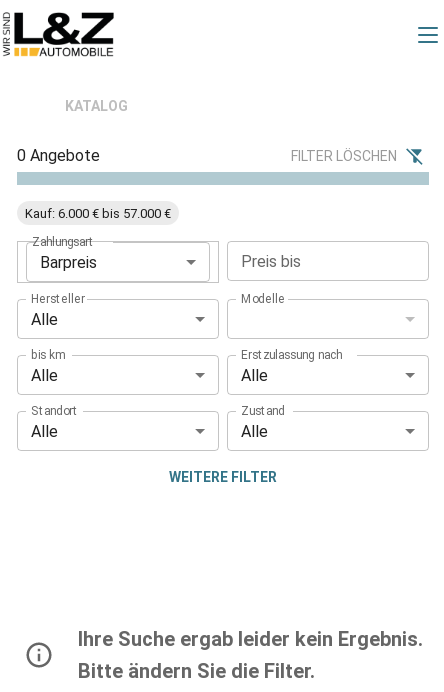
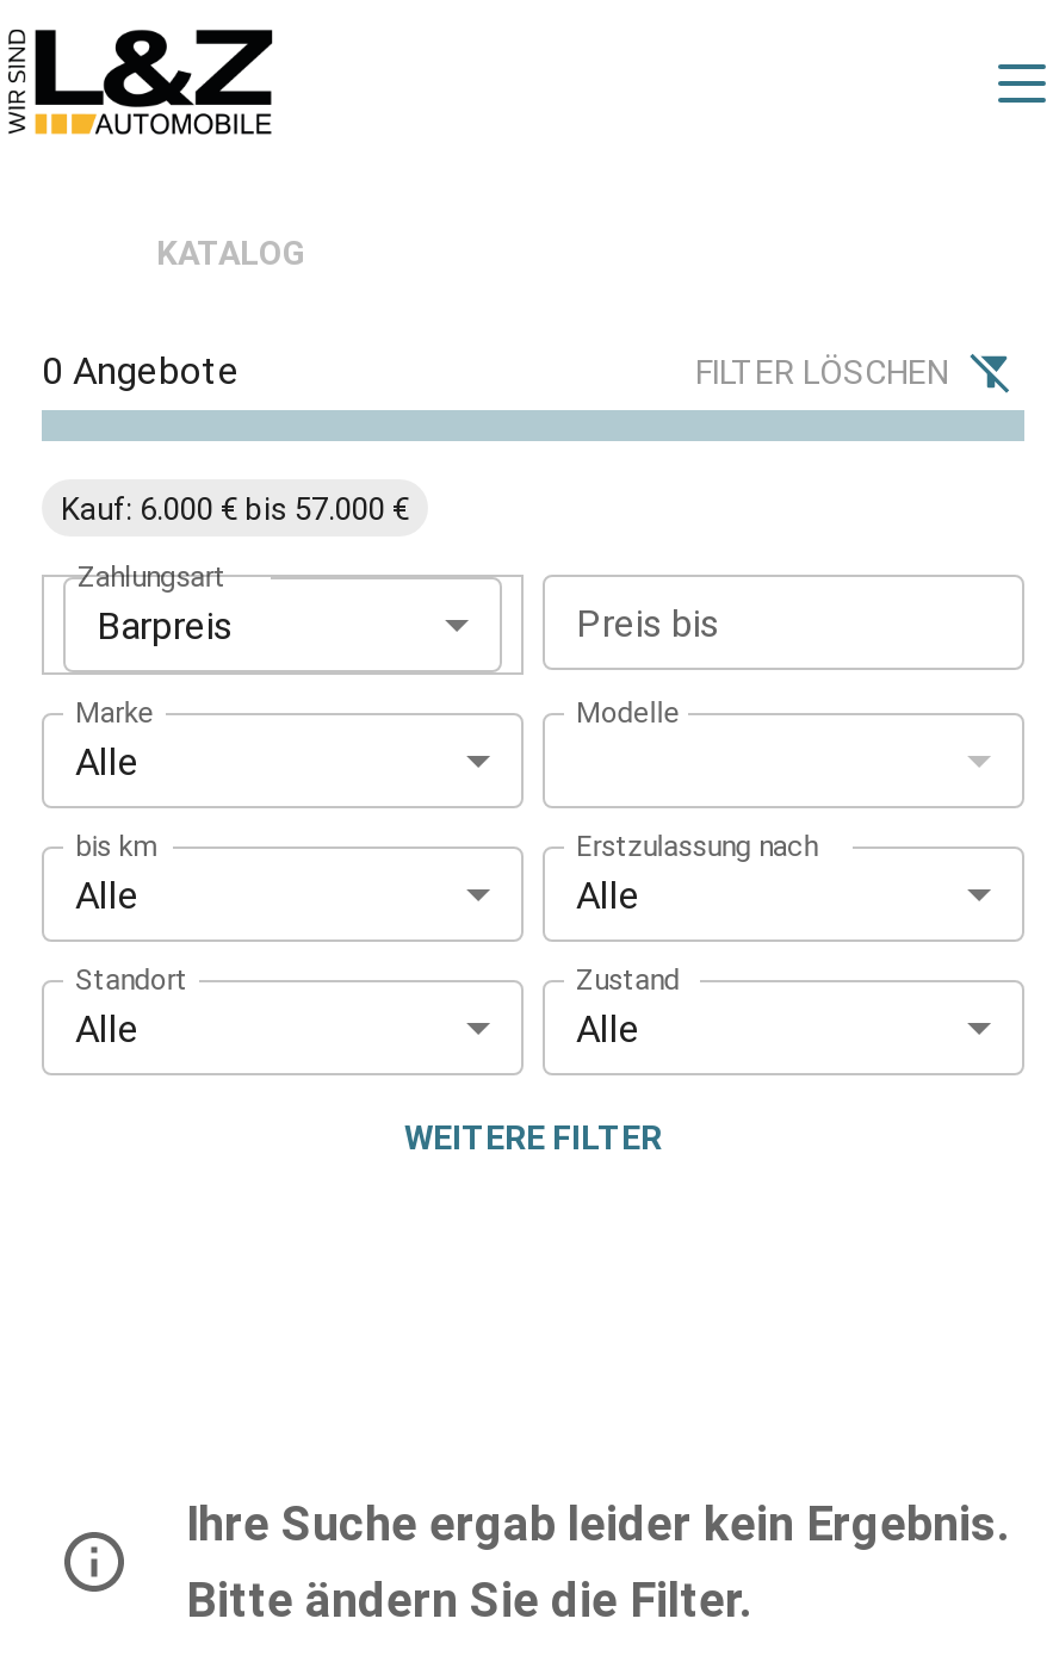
[31,291,84,306] Hersteller -> [75,695,154,729] Marke

